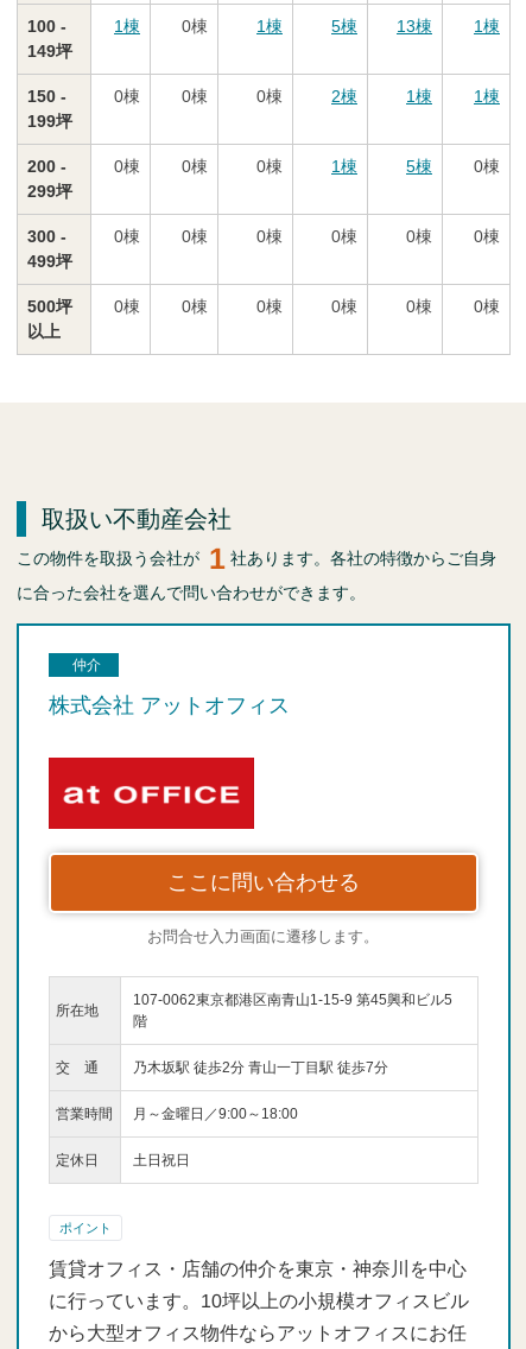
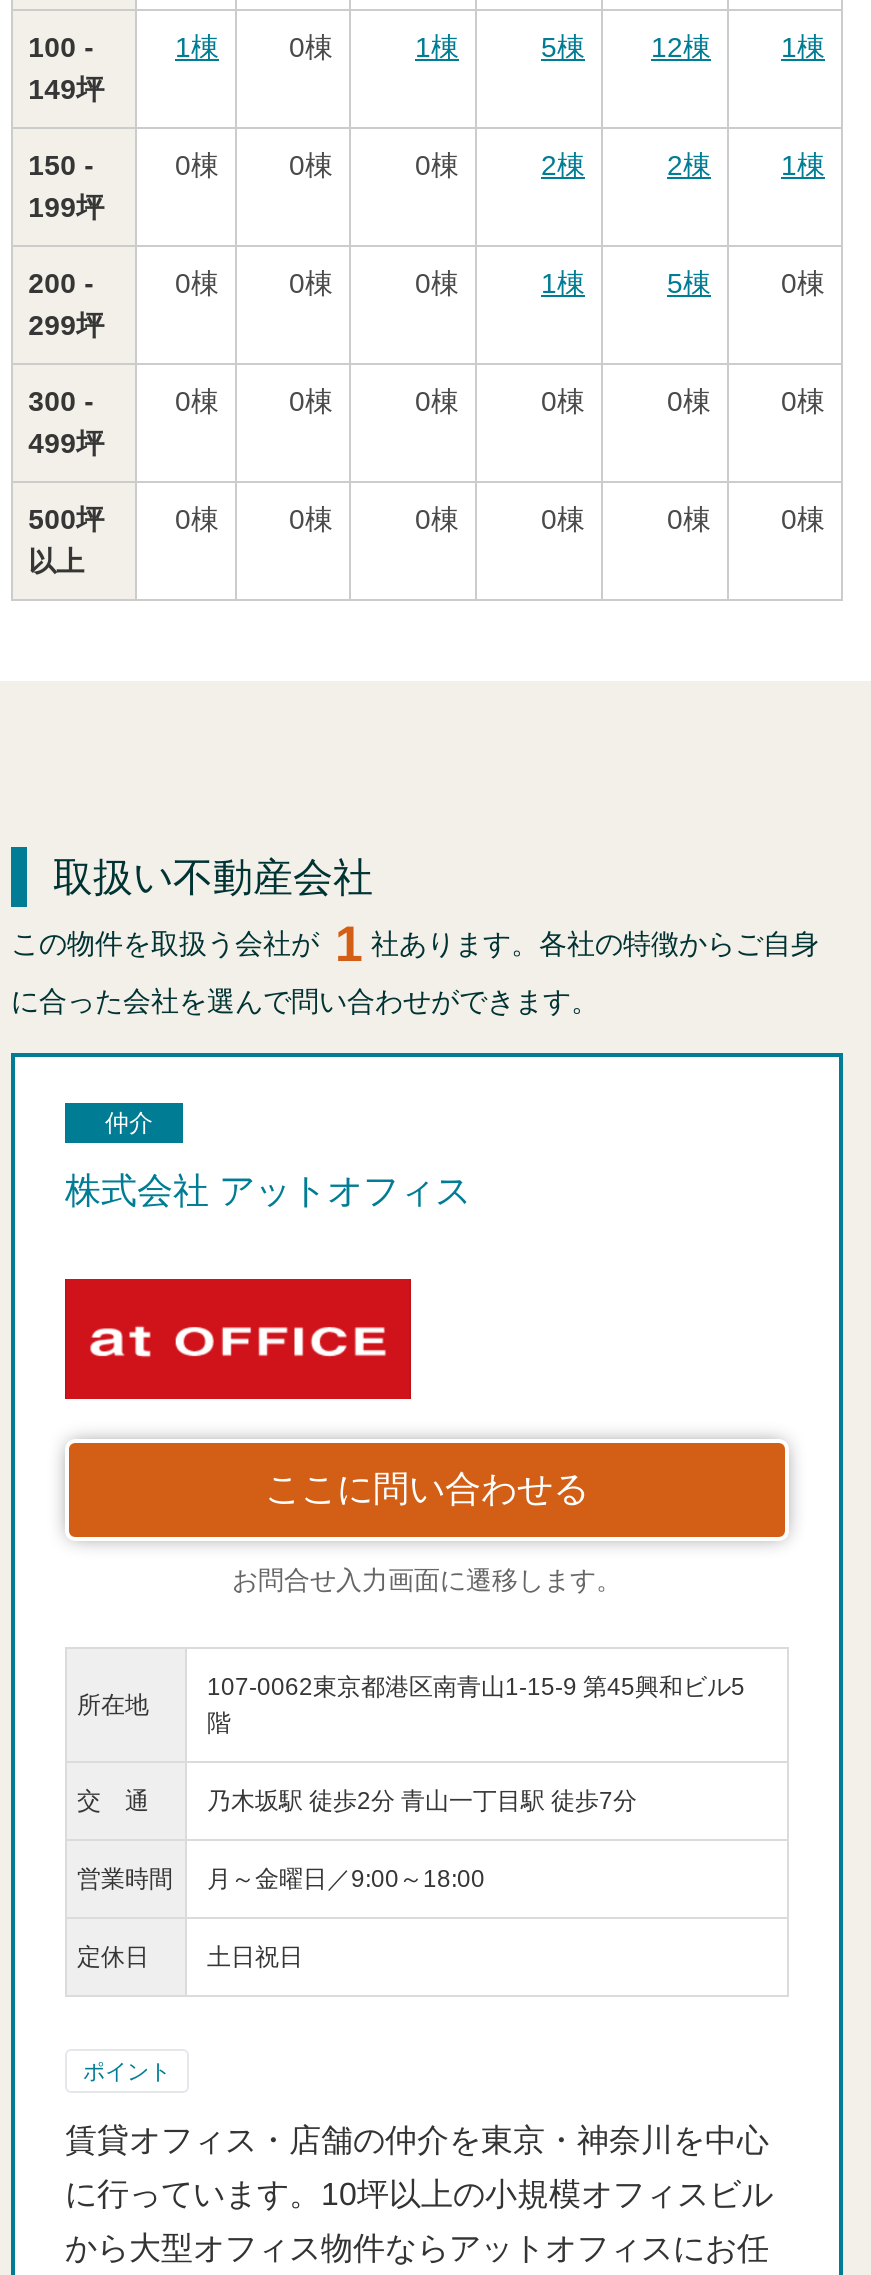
[397,17,432,36] 13棟 -> [651,31,711,63] 12棟
[406,87,432,106] 1棟 -> [667,149,711,181] 2棟

